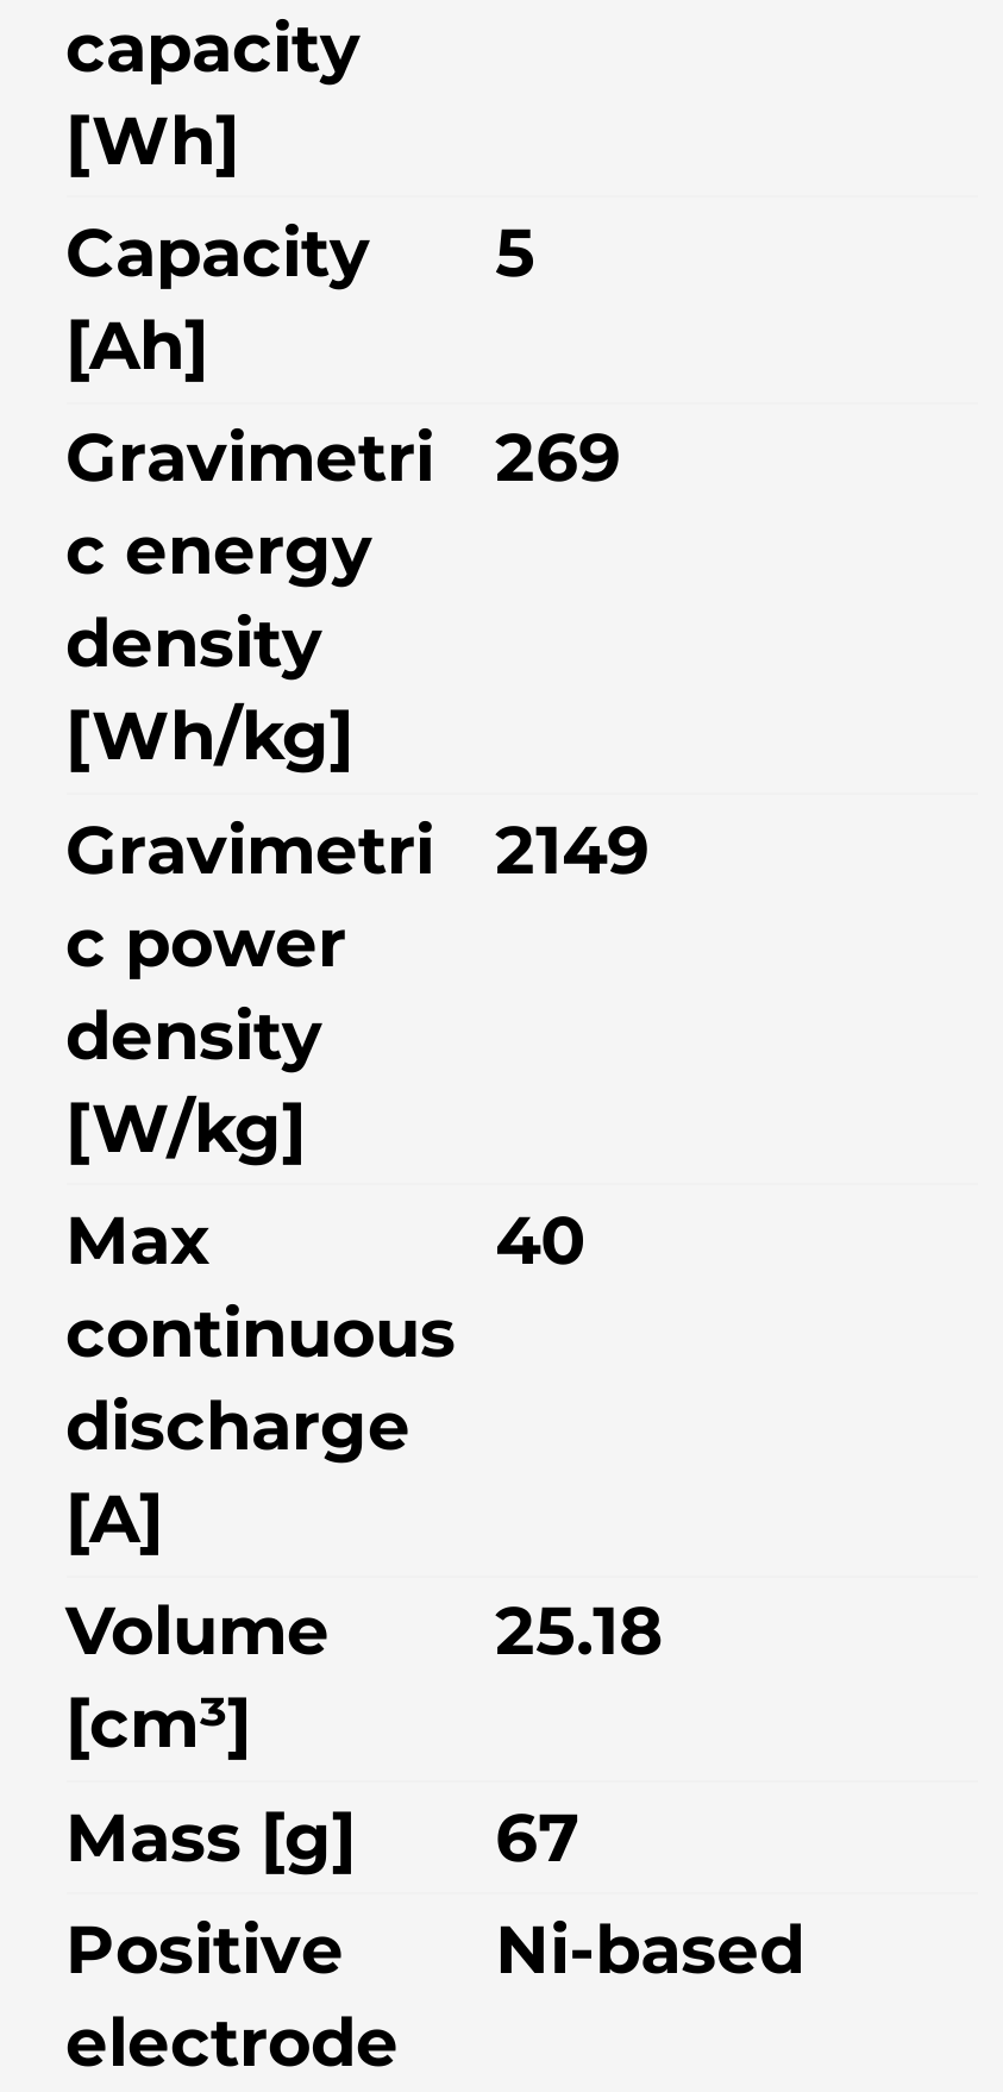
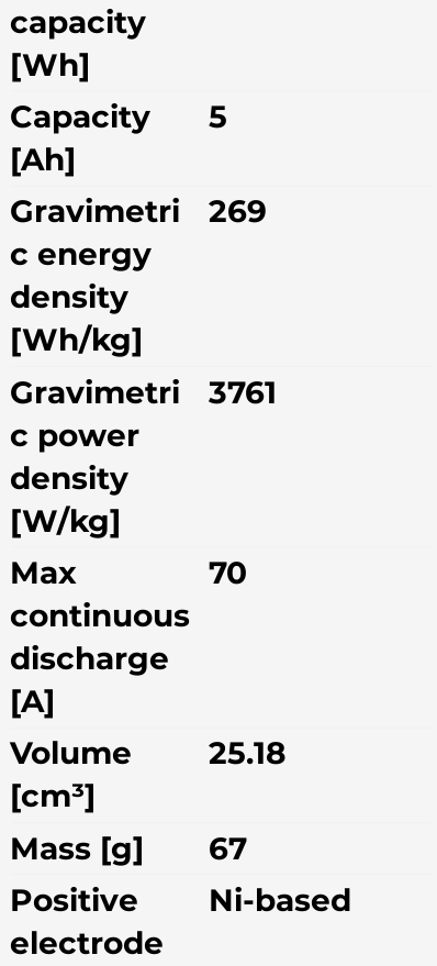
[65,808,650,889] Gravimetri 2149 -> [10,373,277,411] Gravimetri 3761
[495,1200,586,1281] 40 -> [209,554,247,591] 70

